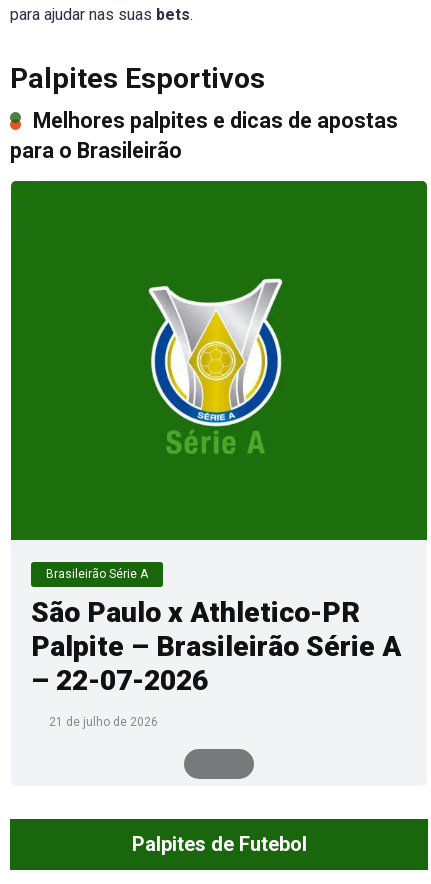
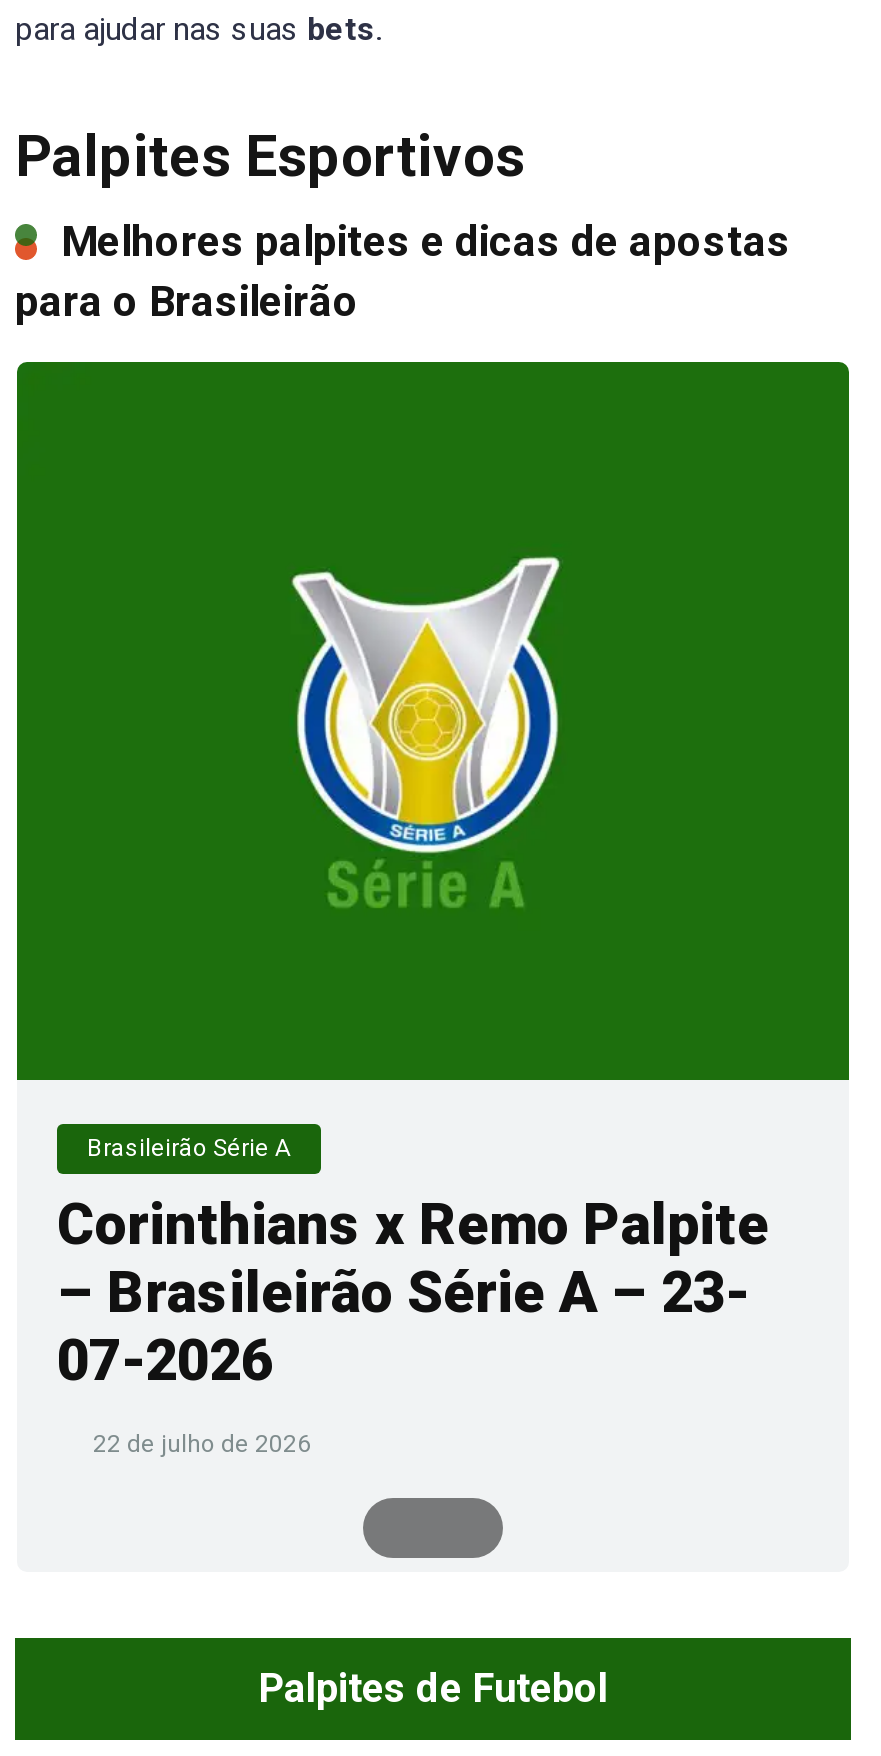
[31,596,401,697] São Paulo x Athletico-PR | Palpite – Brasileirão Série A | – 22-07-2026 -> [57,1193,769,1395] Corinthians x Remo Palpite | – Brasileirão Série A – 23- | 07-2026
[46,715,158,729] 21 de julho de 2026 -> [87,1431,311,1459] 22 de julho de 2026

